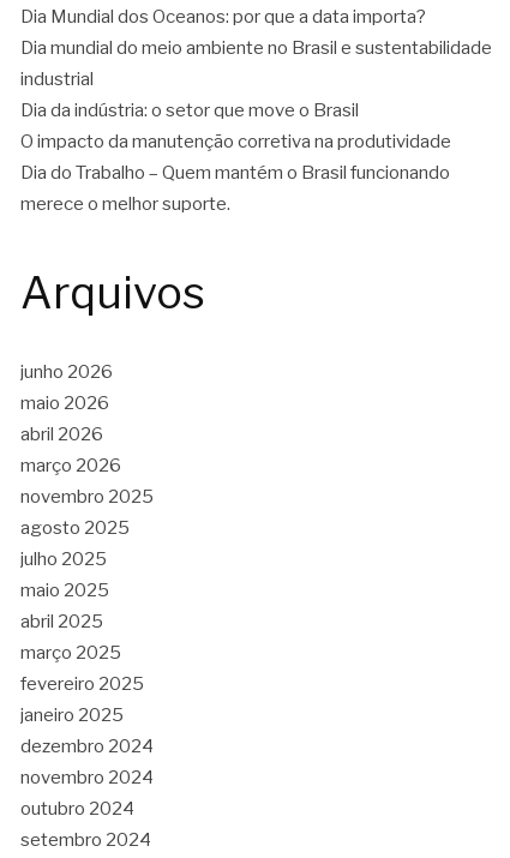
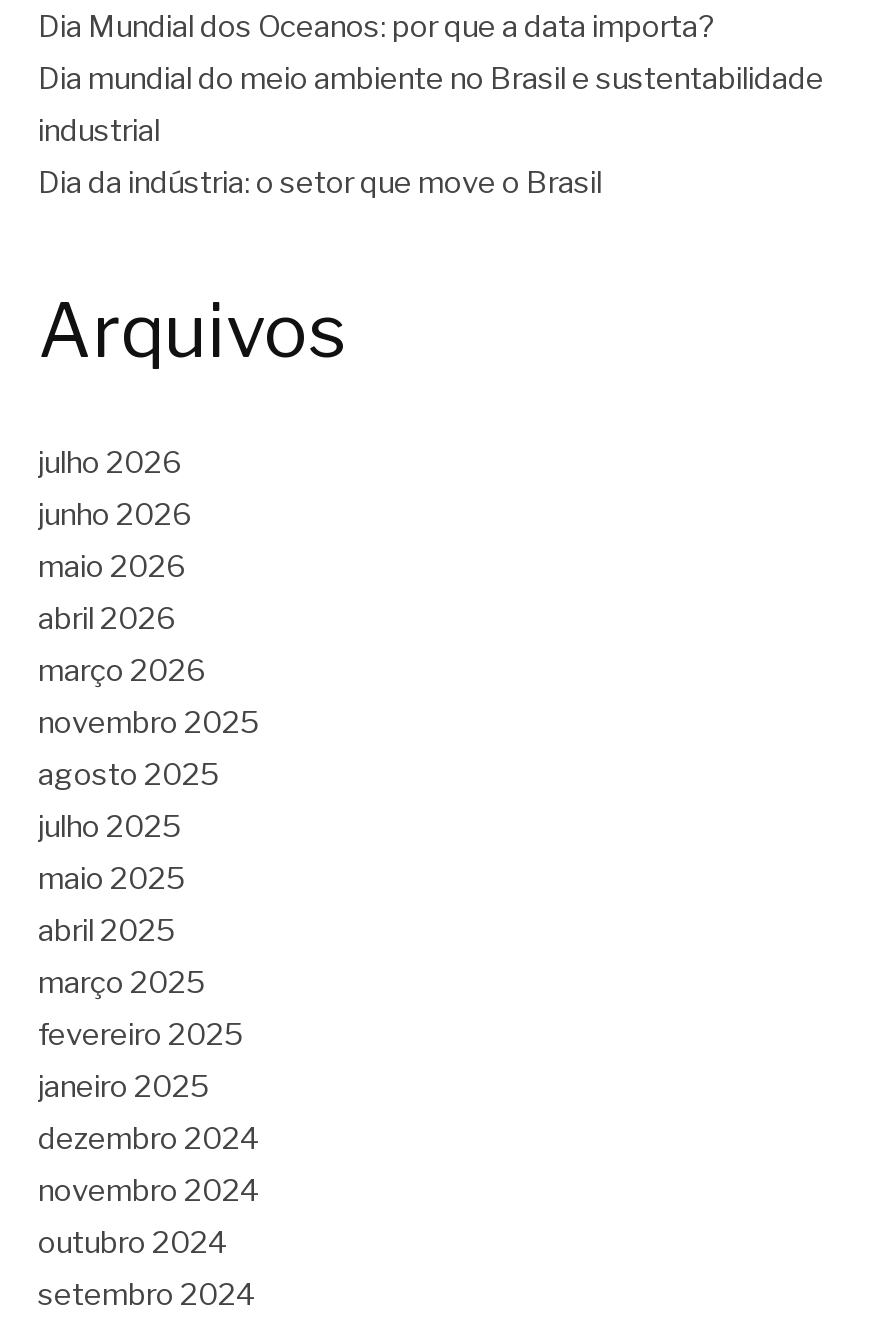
[20,131,451,215] O impacto da manutenção corretiva na produtividade | Dia do Trabalho – Quem mantém o Brasil funcionando | merece o melhor suporte. -> none
moved [20,267,205,320] -> [38,288,346,376]: Arquivos
none -> [38,445,182,481] julho 2026

